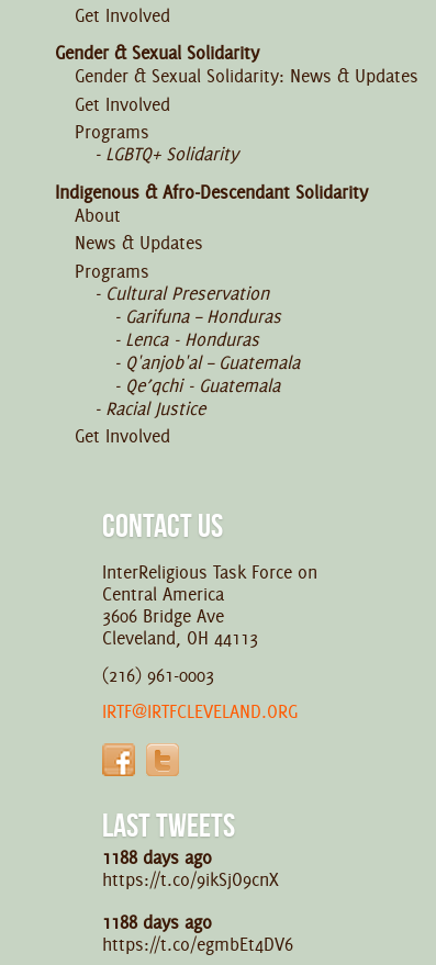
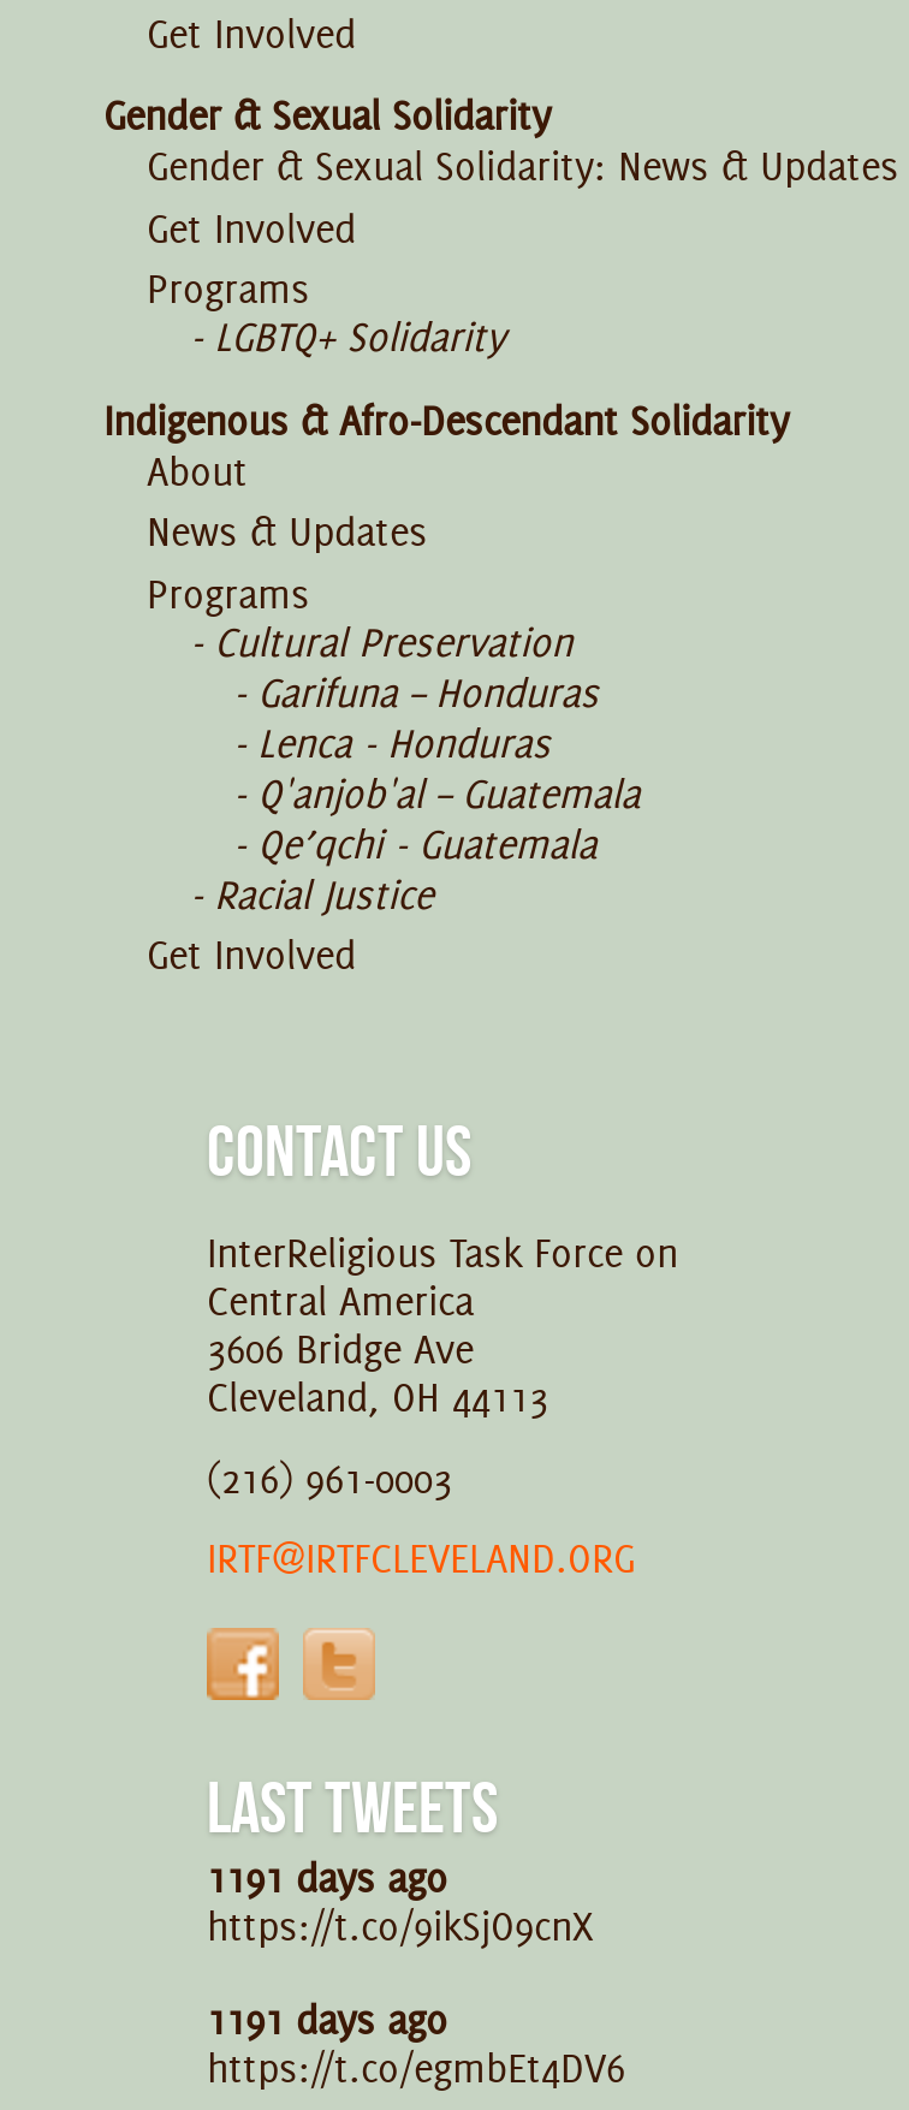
[102,847,212,869] 1188 days ago -> [207,1854,447,1902] 1191 days ago
[102,911,212,933] 1188 days ago -> [207,1996,447,2044] 1191 days ago

